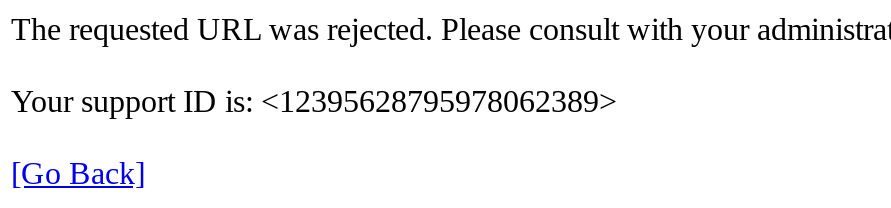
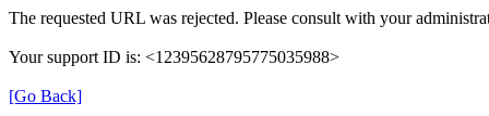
[11,84,617,118] Your support ID is: <12395628795978062389> -> [9,48,339,66] Your support ID is: <12395628795775035988>

